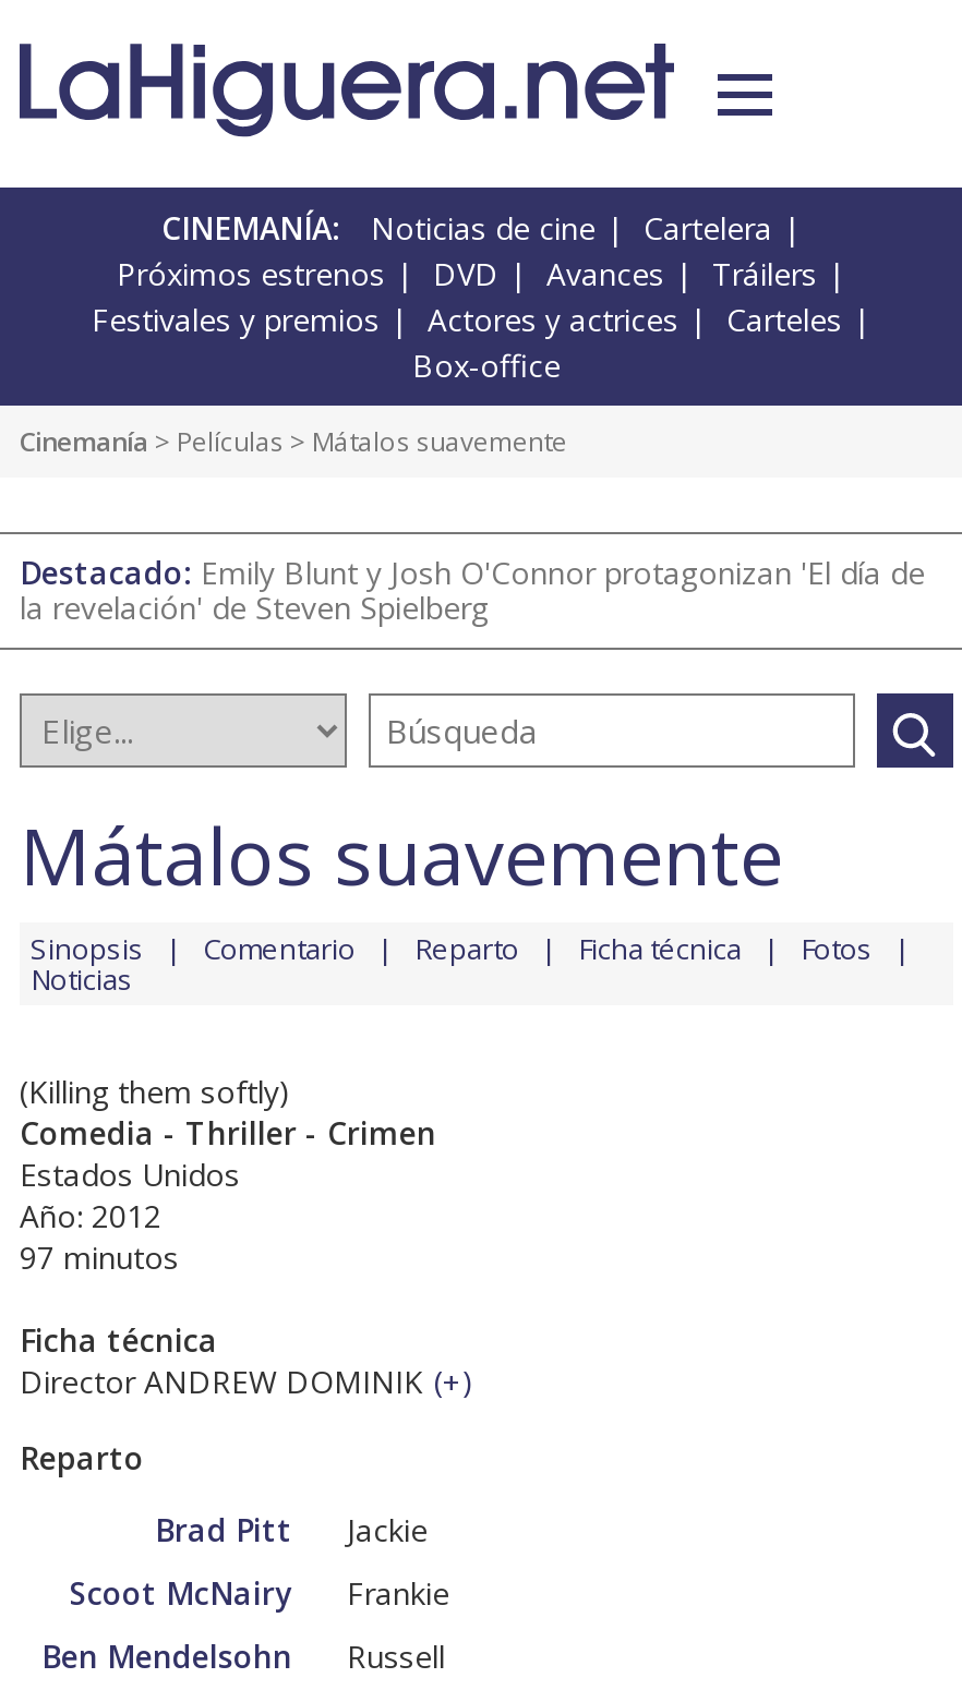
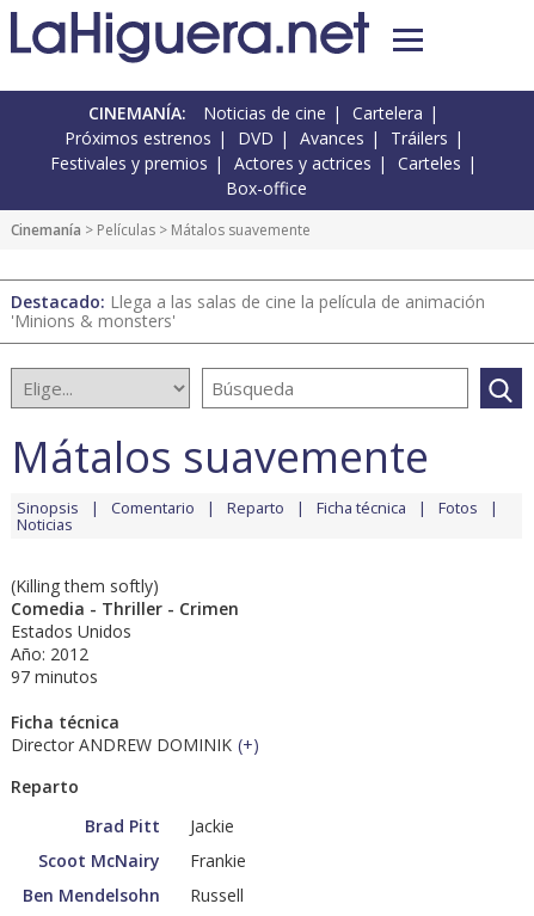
[20,552,925,628] Destacado: Emily Blunt y Josh O'Connor protagonizan 'El día de | la revelación' de Steven Spielberg -> [11,290,485,332] Destacado: Llega a las salas de cine la película de animación | 'Minions & monsters'

